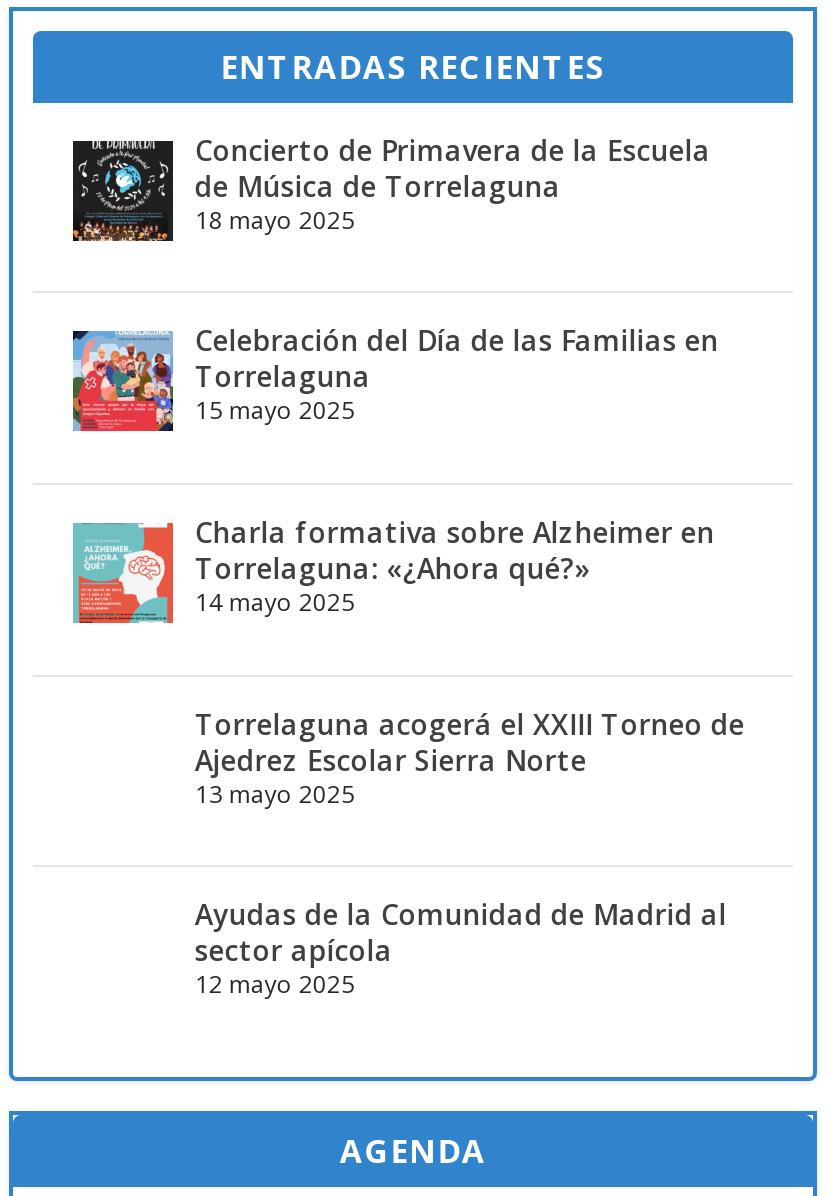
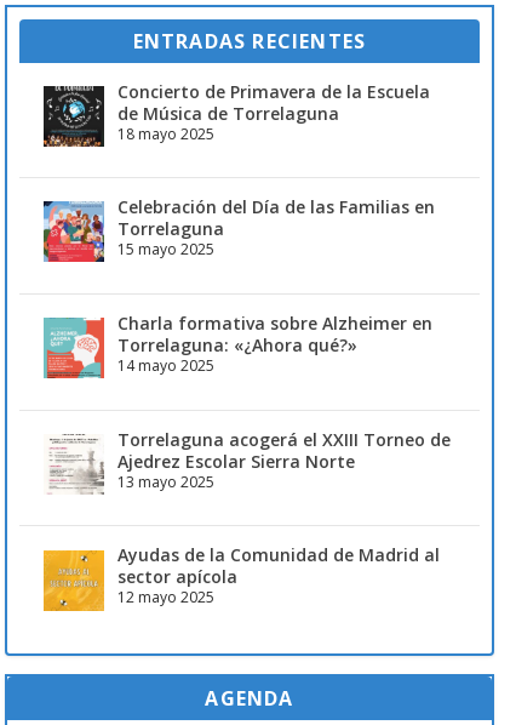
none -> [48,433,105,496] [image]
none -> [42,549,105,612] [image]

